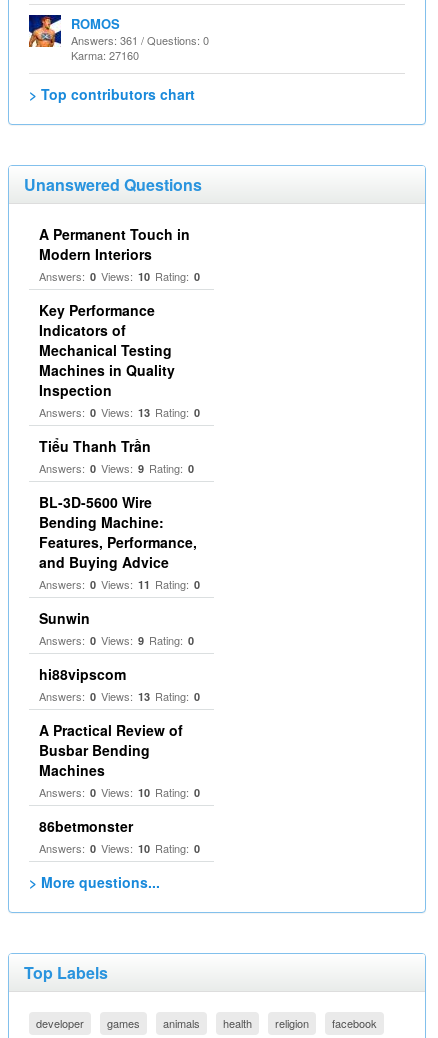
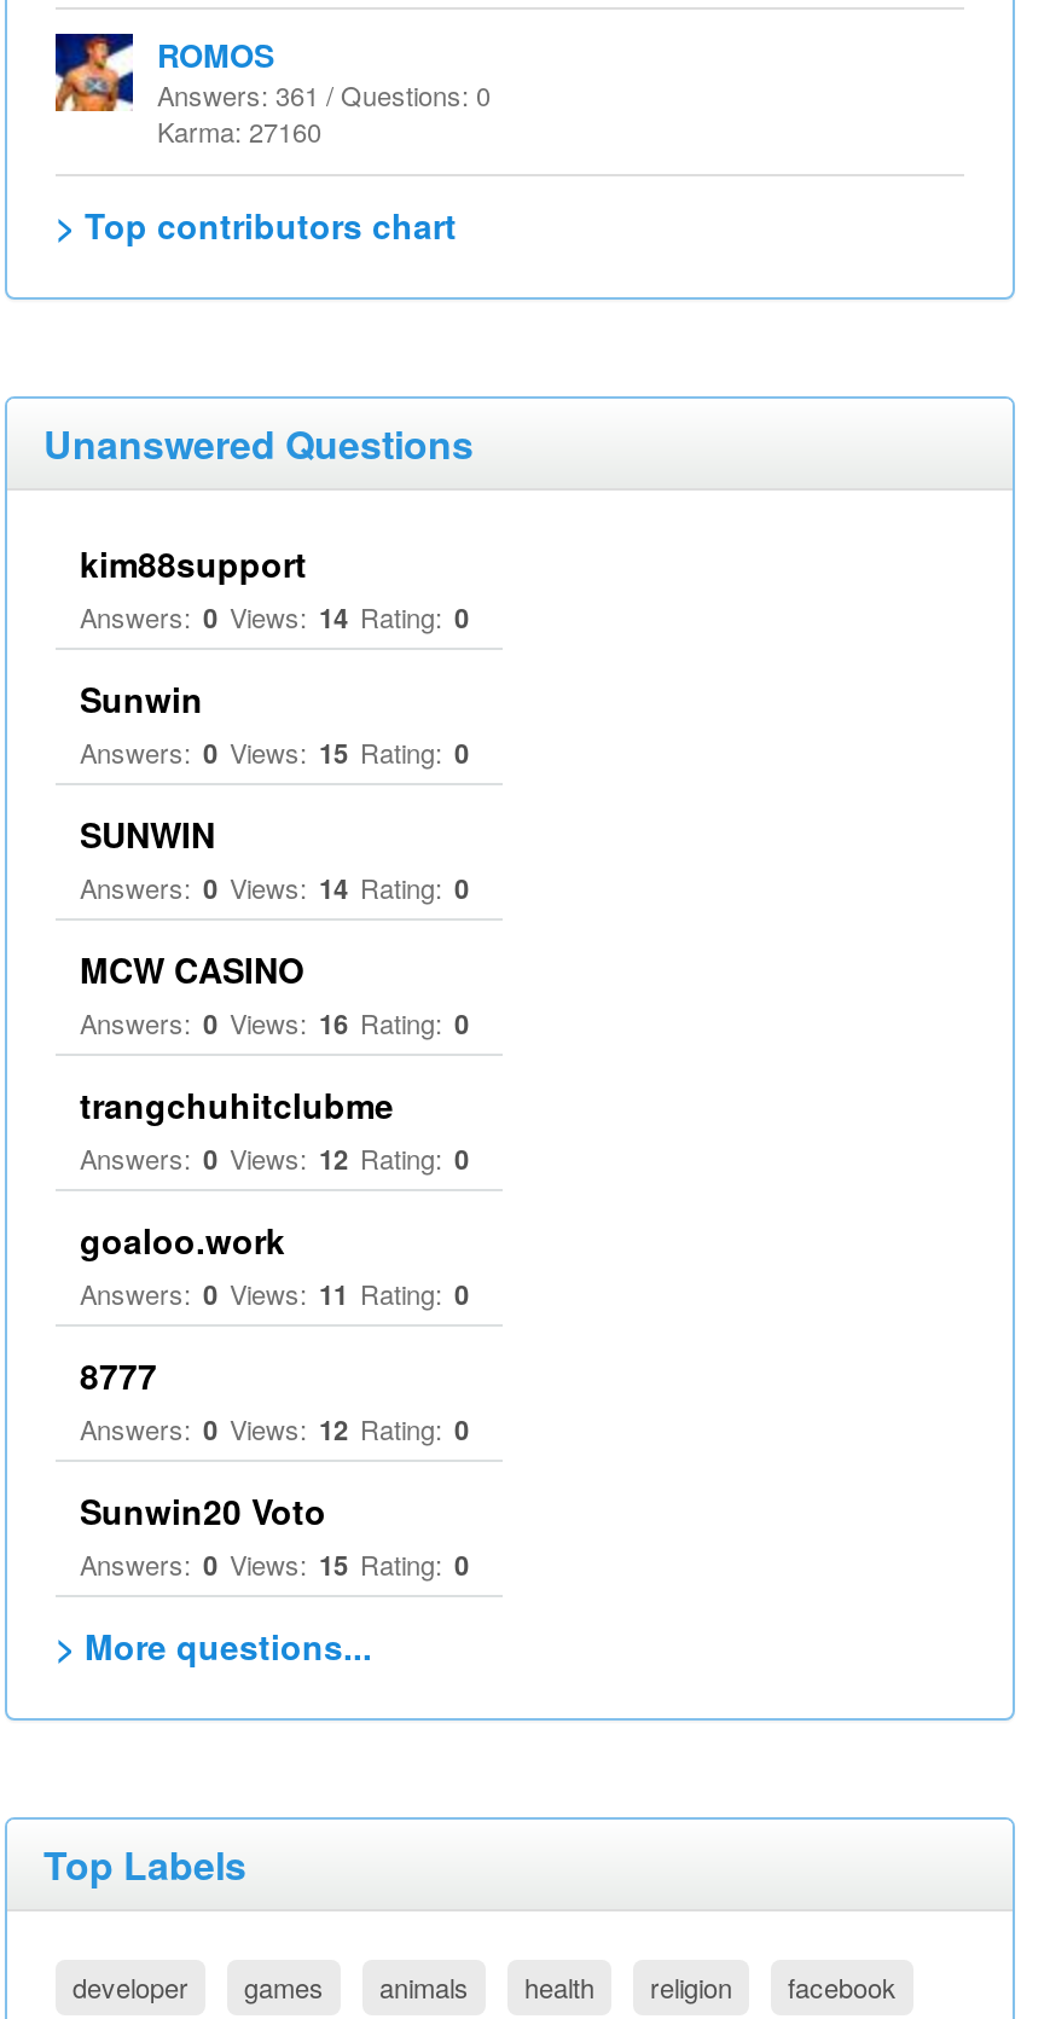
[39,224,200,572] A Permanent Touch in | Modern Interiors | Answers: 0 Views: 10 Rating: 0 | Key Performance | Indicators of | Mechanical Testing | Machines in Quality | Inspection | Answers: 0 Views: 13 Rating: 0 | Tiểu Thanh Trần | Answers: 0 Views: 9 Rating: 0 | BL-3D-5600 Wire | Bending Machine: | Features, Performance, | and Buying Advice -> [80,539,469,1264] kim88support | Answers: 0 Views: 14 Rating: 0 | Sunwin | Answers: 0 Views: 15 Rating: 0 | SUNWIN | Answers: 0 Views: 14 Rating: 0 | MCW CASINO | Answers: 0 Views: 16 Rating: 0 | trangchuhitclubme | Answers: 0 Views: 12 Rating: 0 | goaloo.work
[39,608,200,856] Sunwin | Answers: 0 Views: 9 Rating: 0 | hi88vipscom | Answers: 0 Views: 13 Rating: 0 | A Practical Review of | Busbar Bending | Machines | Answers: 0 Views: 10 Rating: 0 | 86betmonster | Answers: 0 Views: 10 Rating: 0 -> [80,1351,469,1583] 8777 | Answers: 0 Views: 12 Rating: 0 | Sunwin20 Voto | Answers: 0 Views: 15 Rating: 0

